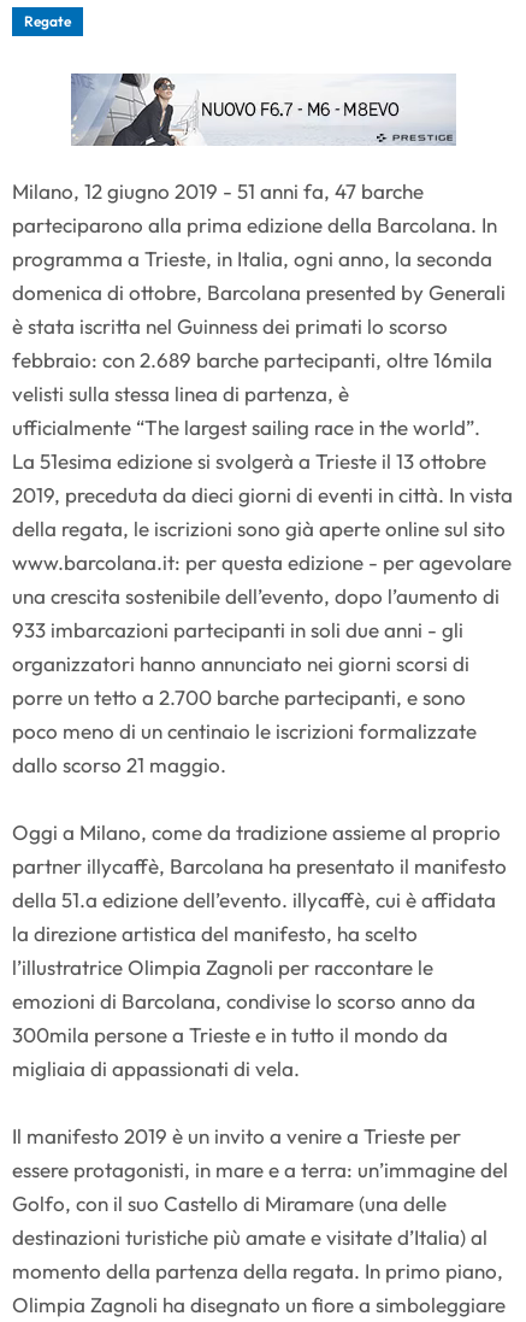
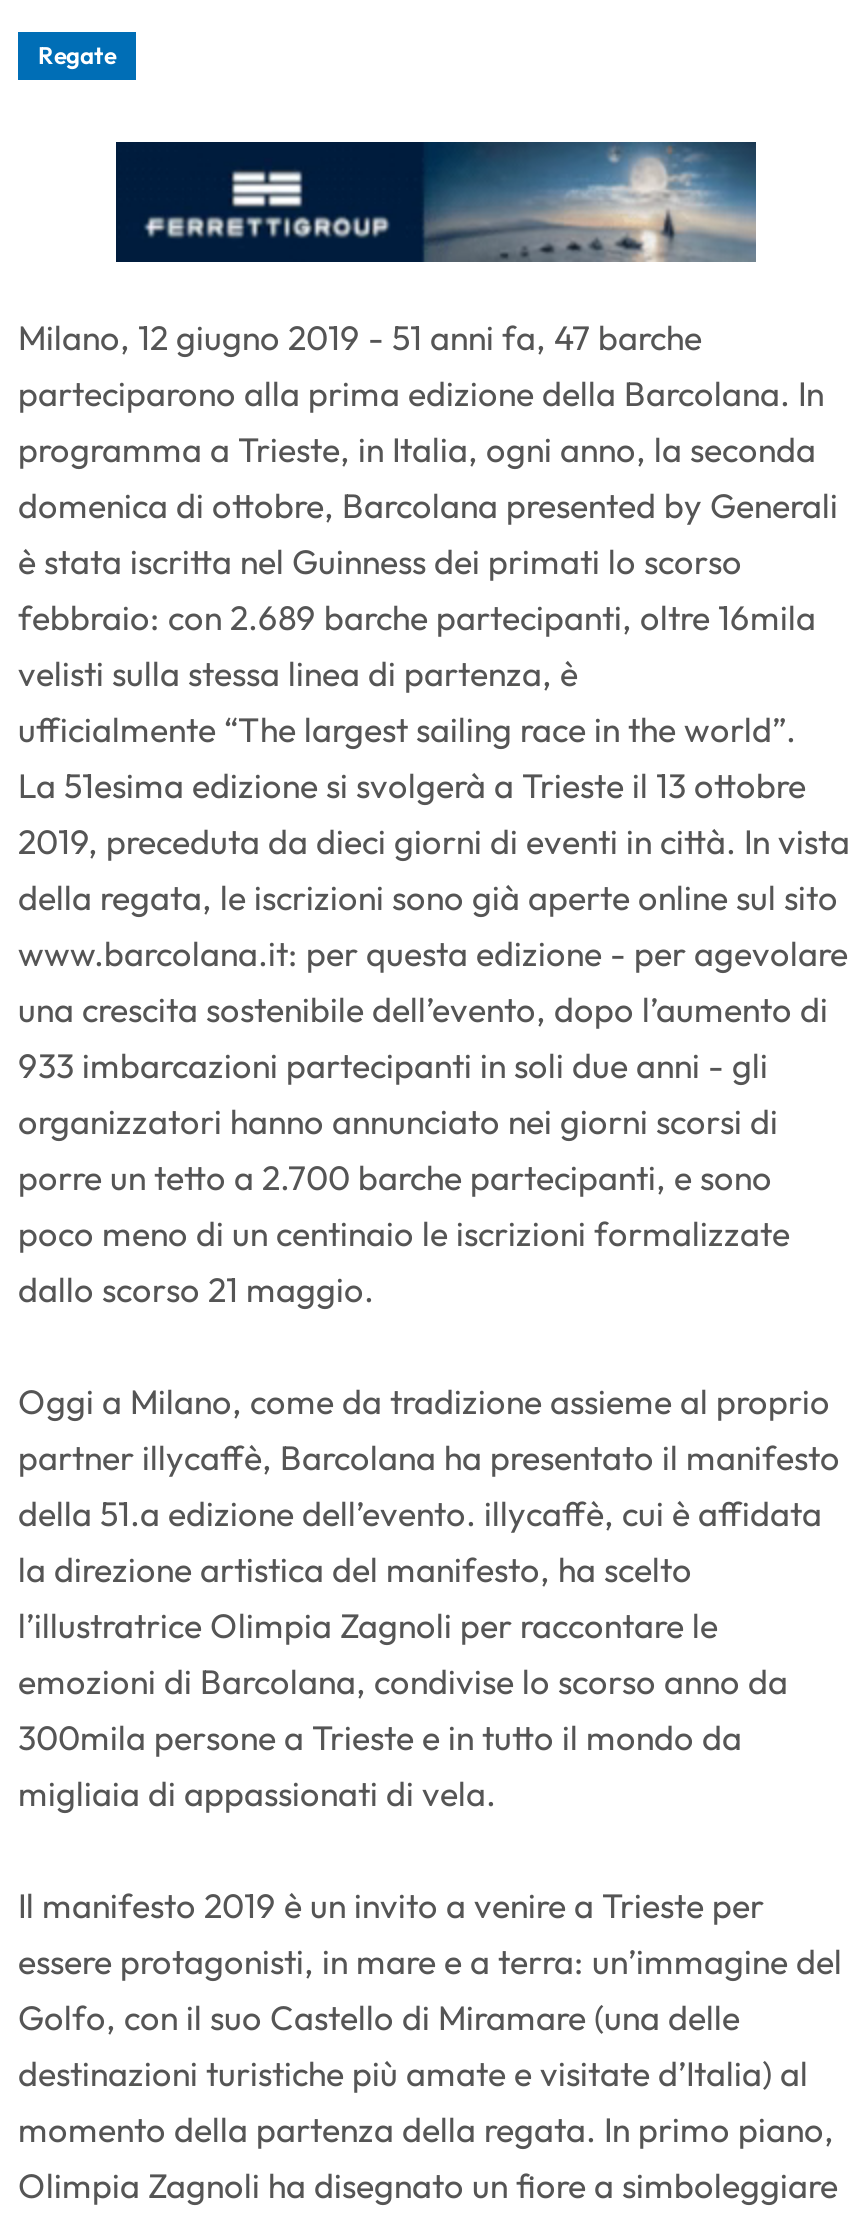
[70,72,456,147] [image] -> [114,140,758,264] [image]

